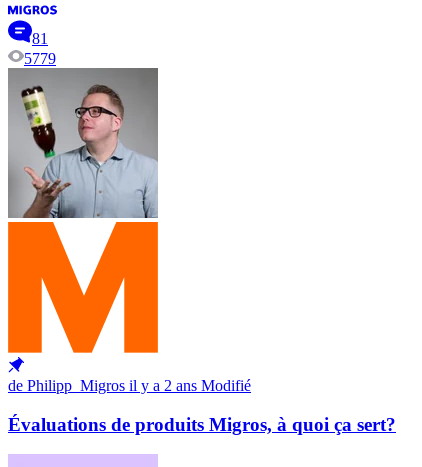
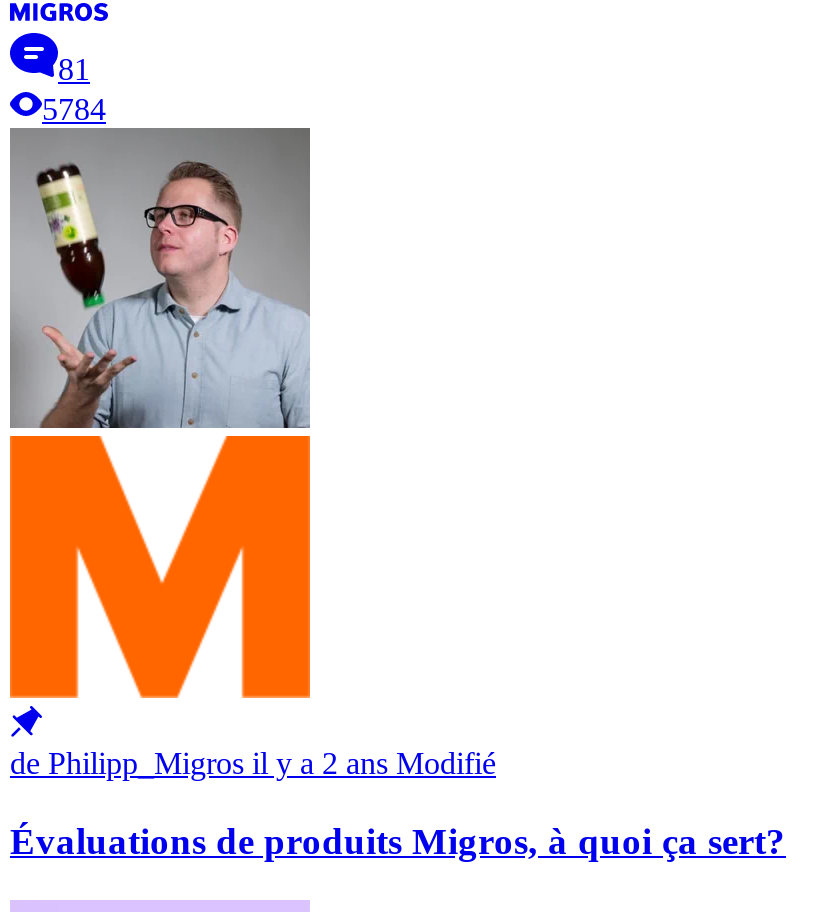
[24,50,56,67] 5779 -> [42,92,106,126] 5784

